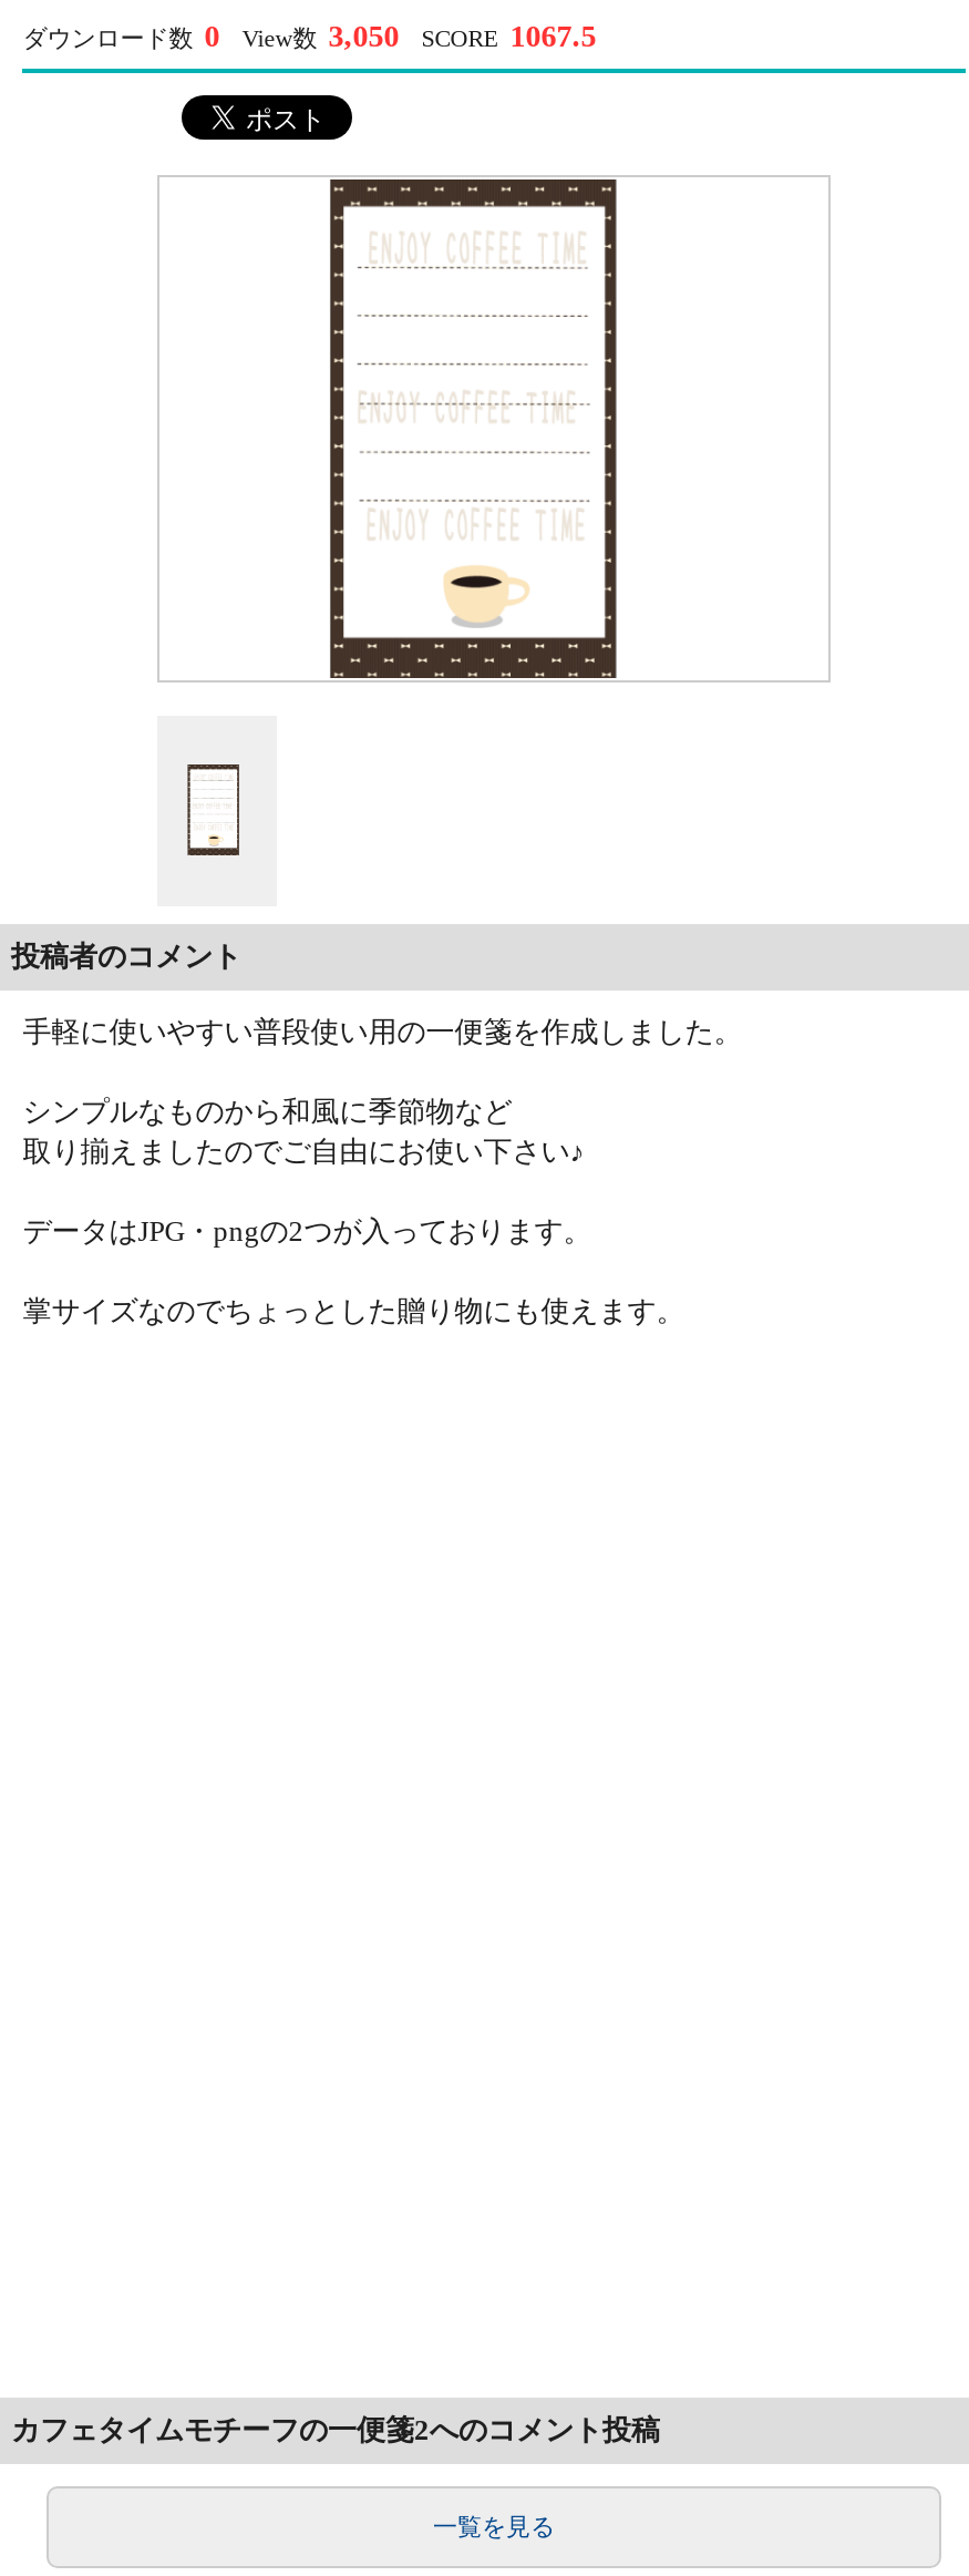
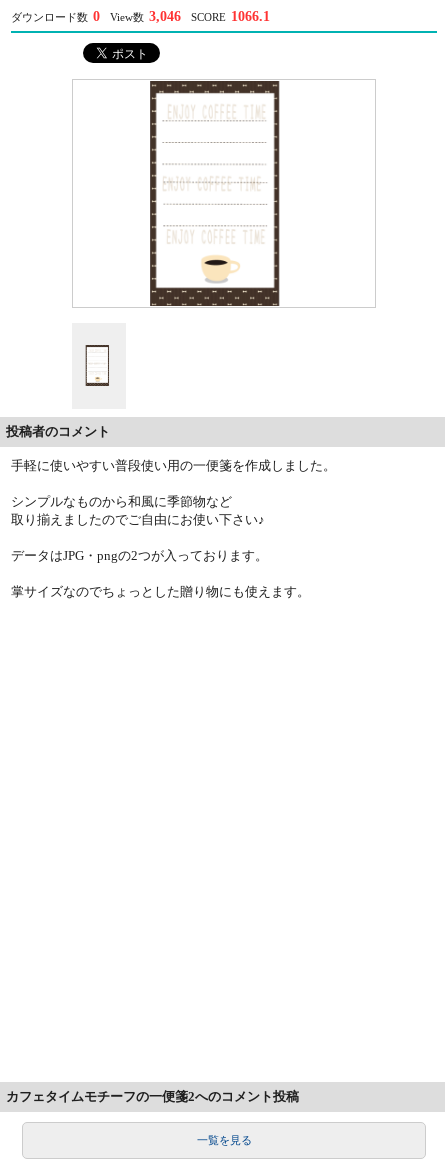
[242,20,399,53] View数 3,050 -> [110,9,181,24] View数 3,046
[421,20,596,53] SCORE 1067.5 -> [191,9,270,24] SCORE 1066.1

